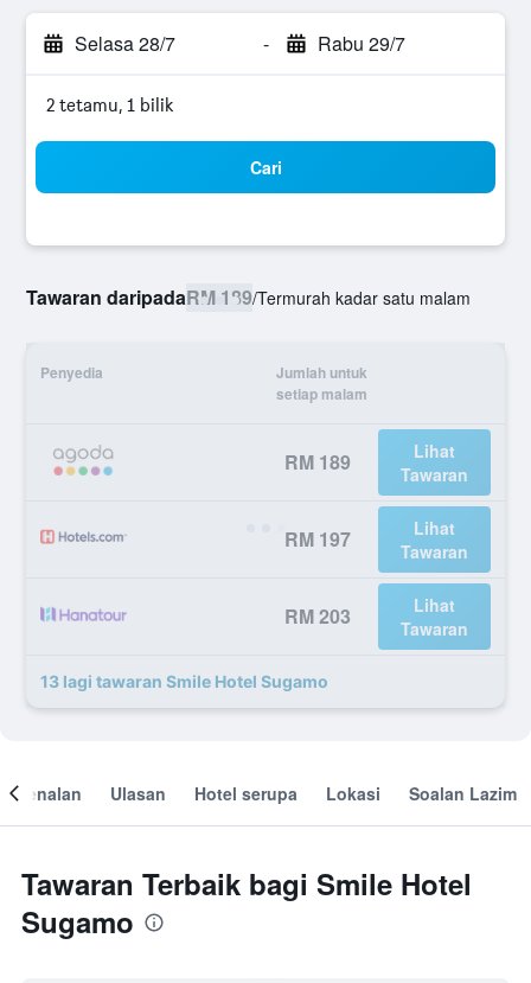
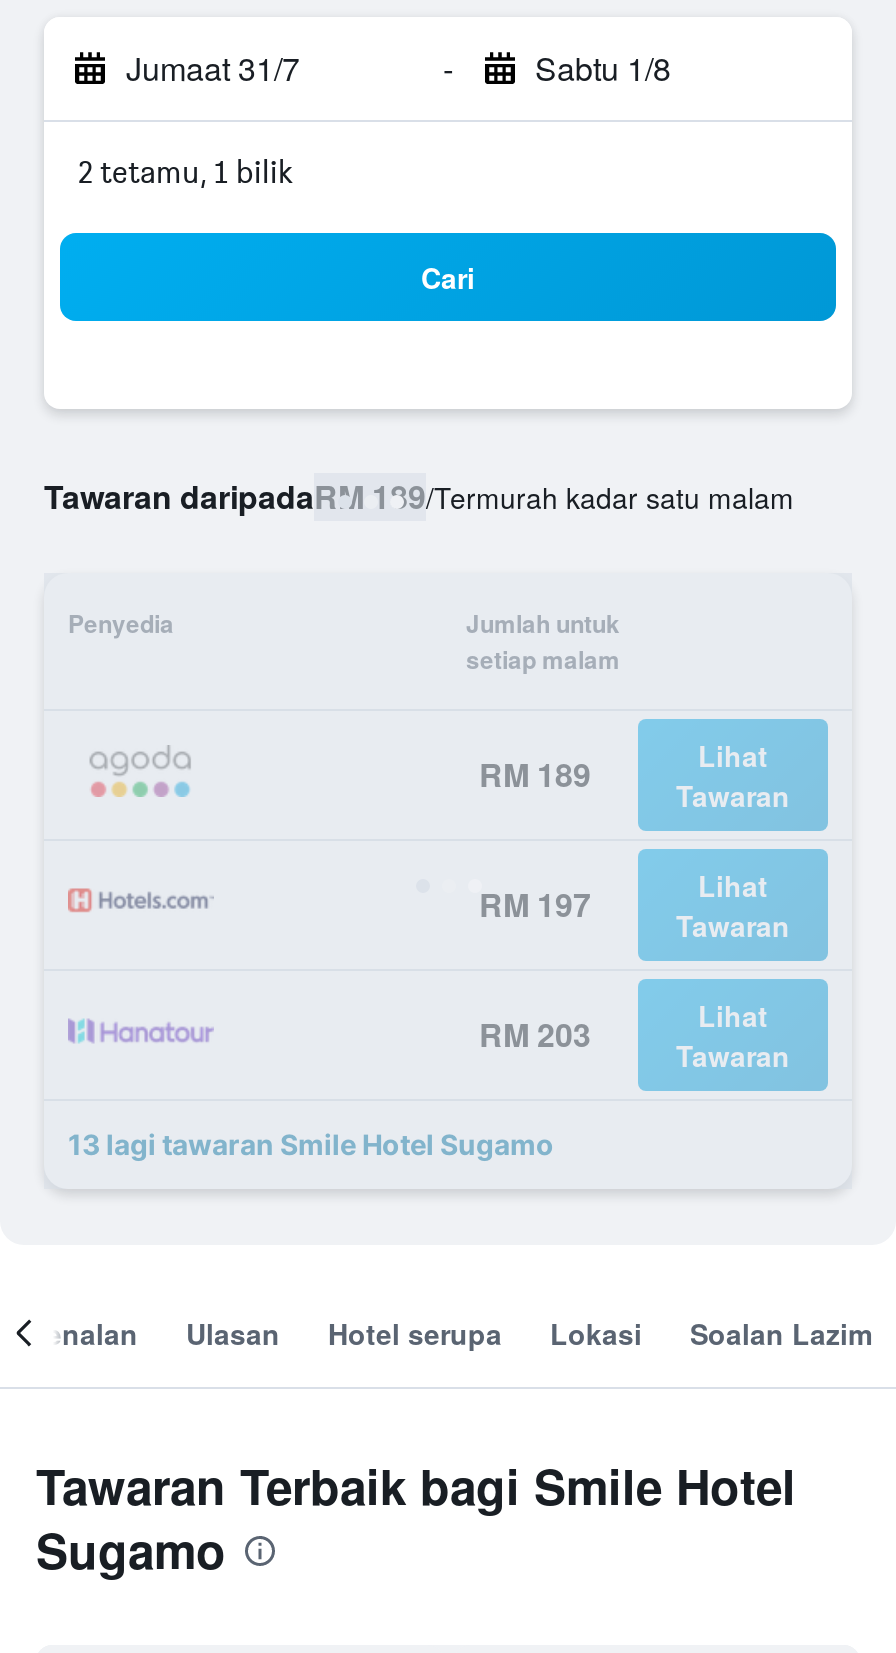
[75,30,175,57] Selasa 28/7 -> [126,45,300,91] Jumaat 31/7
[317,30,405,57] Rabu 29/7 -> [535,45,671,91] Sabtu 1/8

